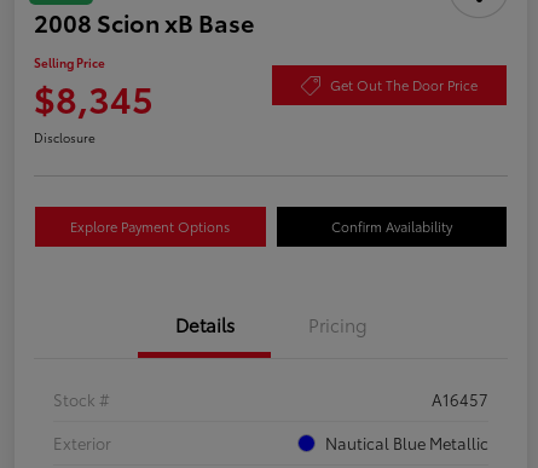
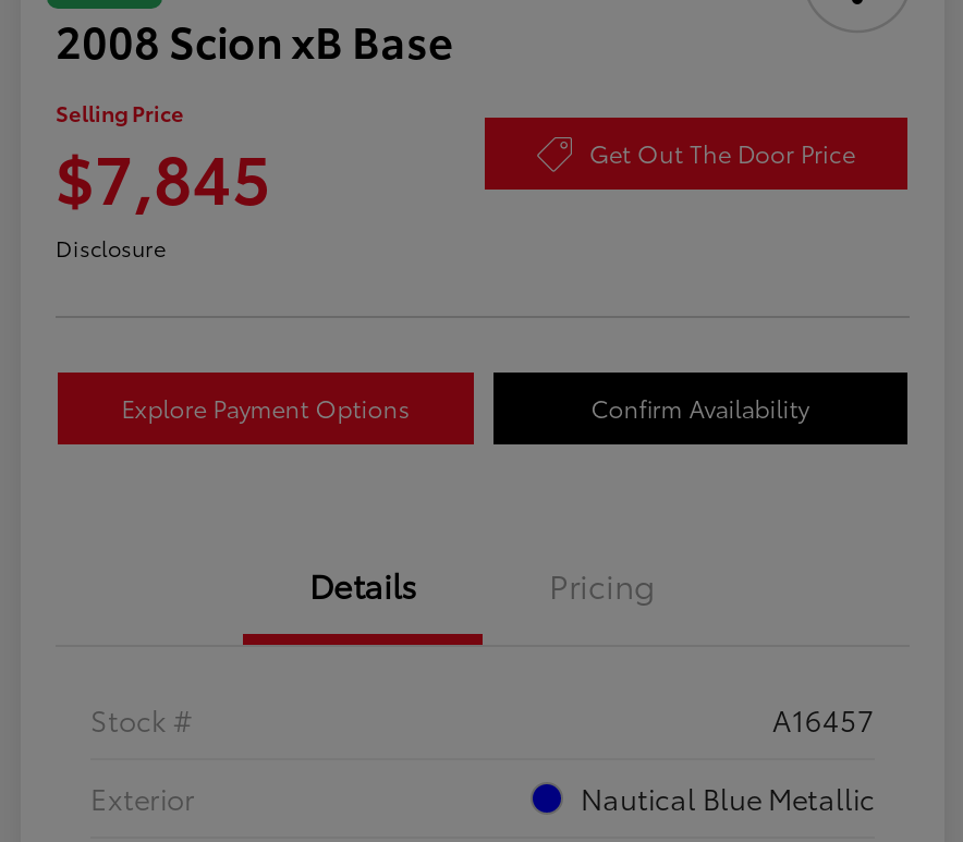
[34,71,154,123] $8,345 -> [56,128,271,222] $7,845

